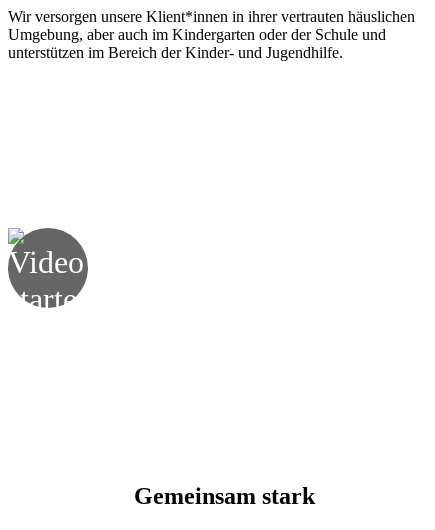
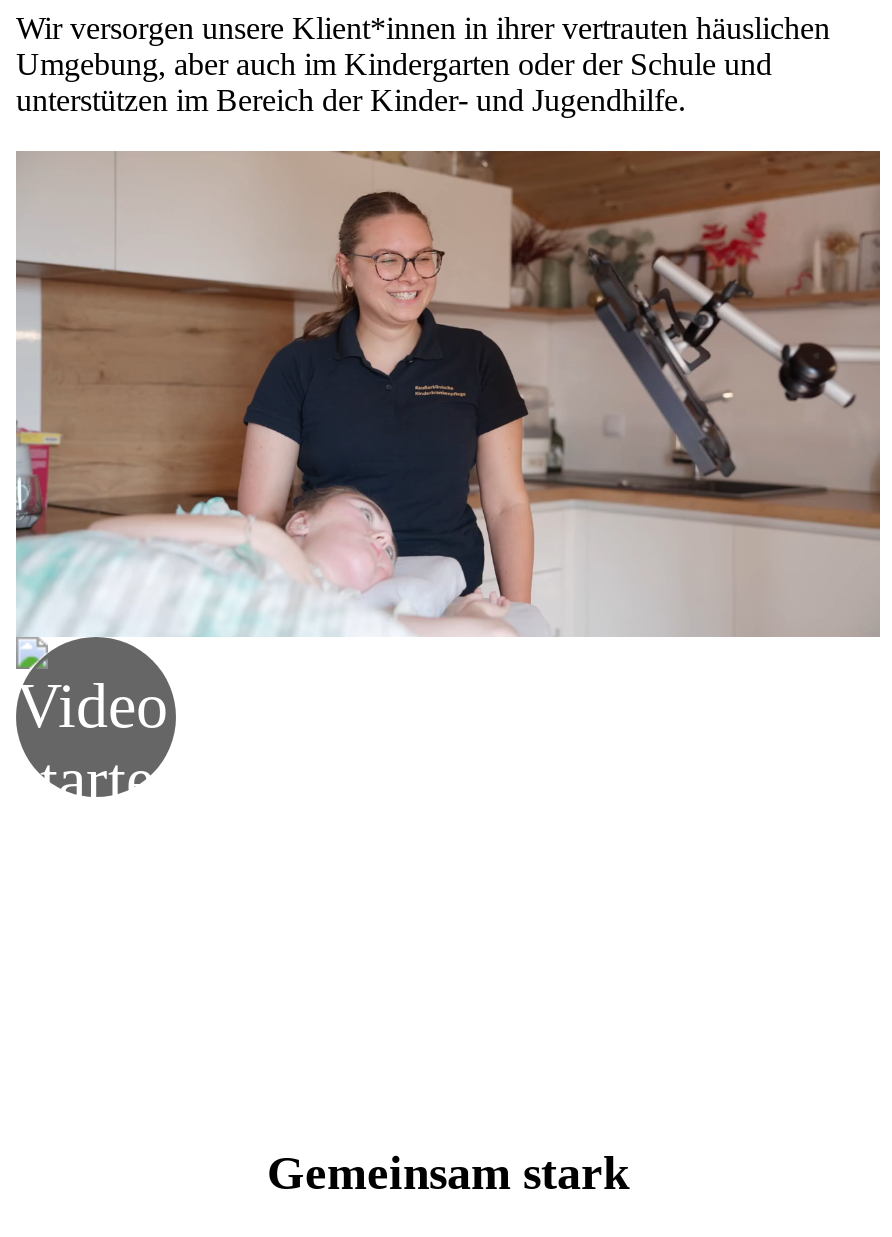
none -> [14,149,882,639] [image]

